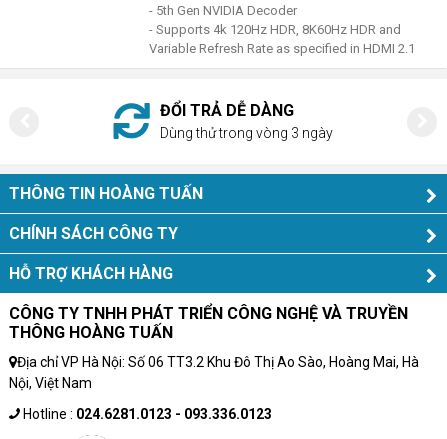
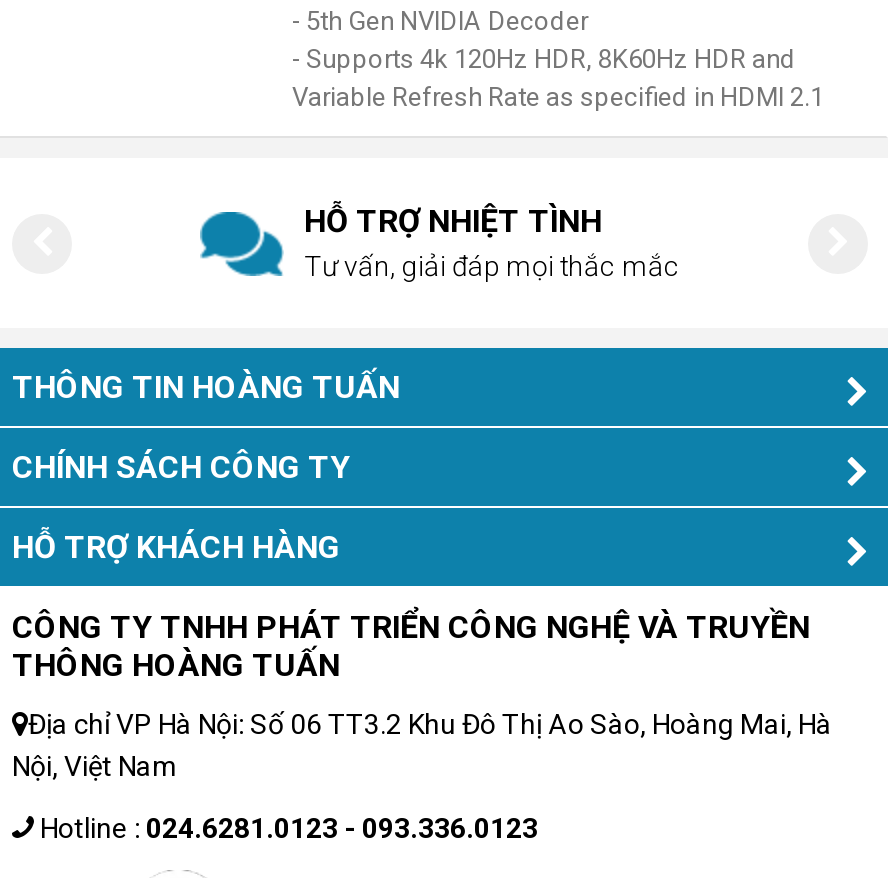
[103,101,333,141] [image] | ĐỔI TRẢ DỄ DÀNG | Dùng thử trong vòng 3 ngày -> [198,202,680,282] [image] | HỖ TRỢ NHIỆT TÌNH | Tư vấn, giải đáp mọi thắc mắc

